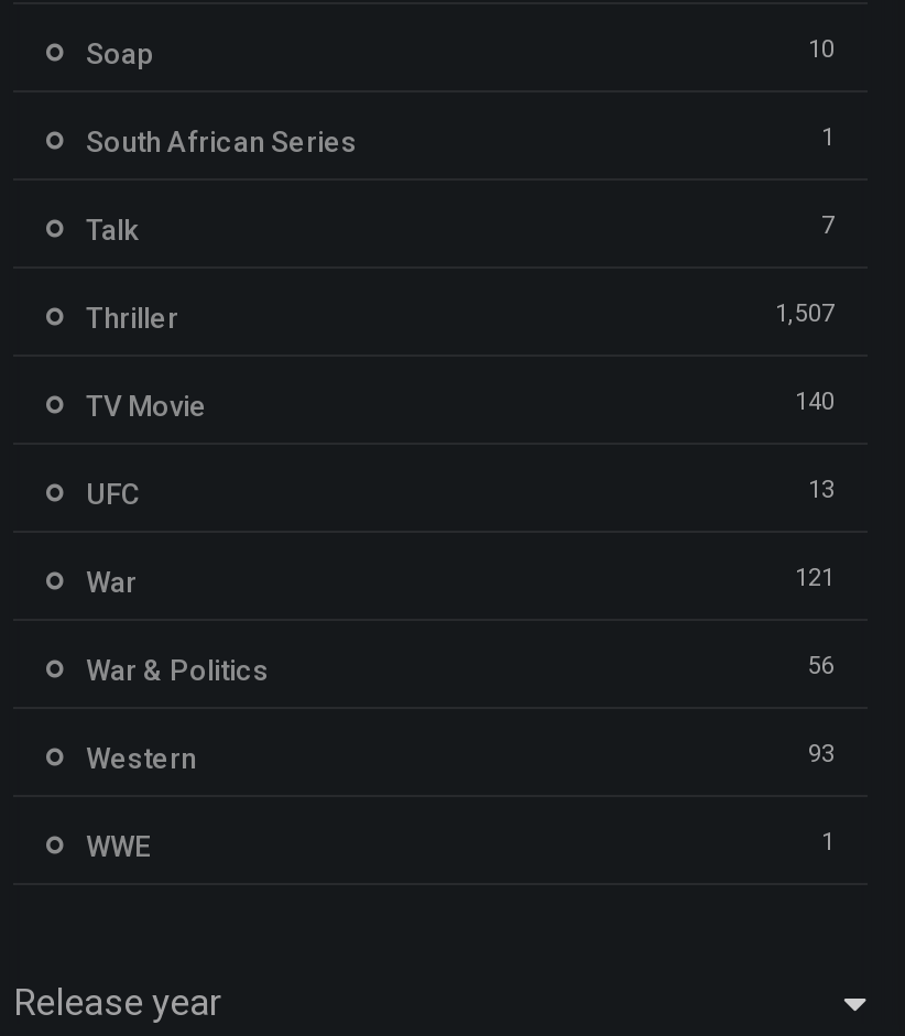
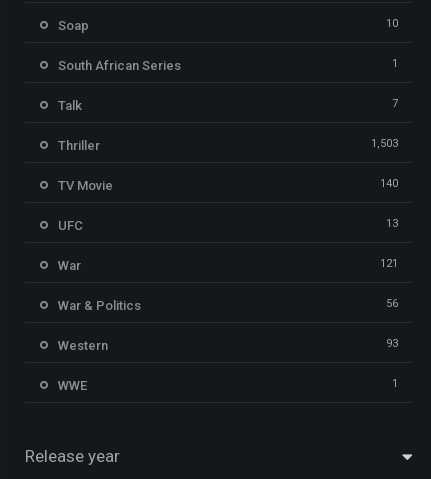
[775,299,835,328] 1,507 -> [371,137,398,150] 1,503

